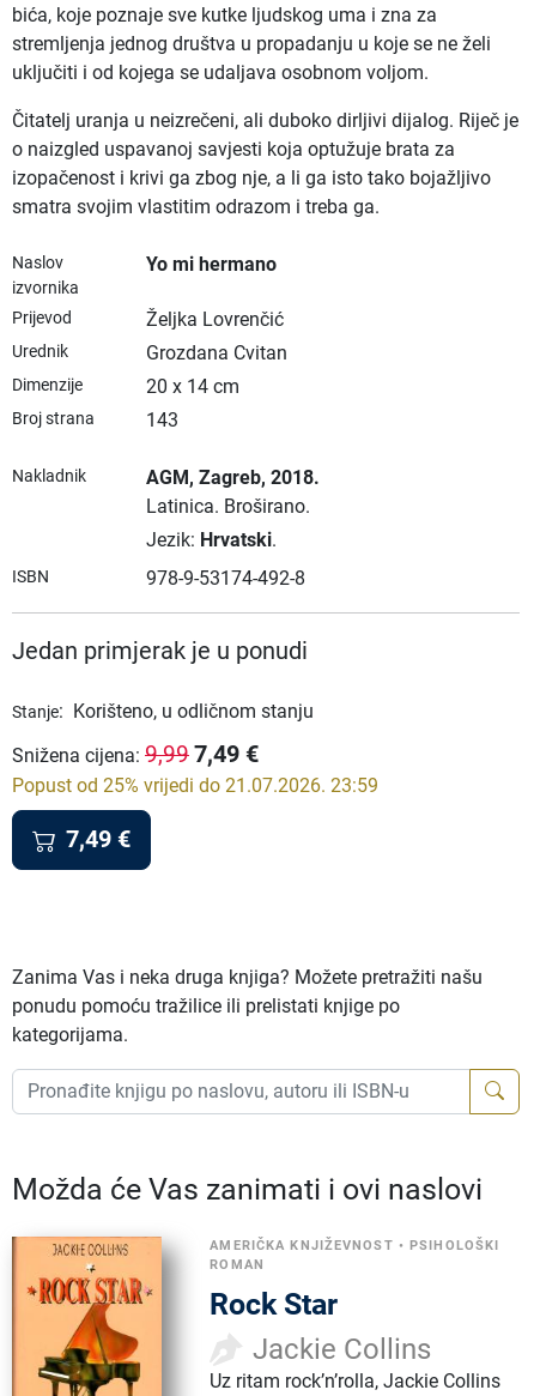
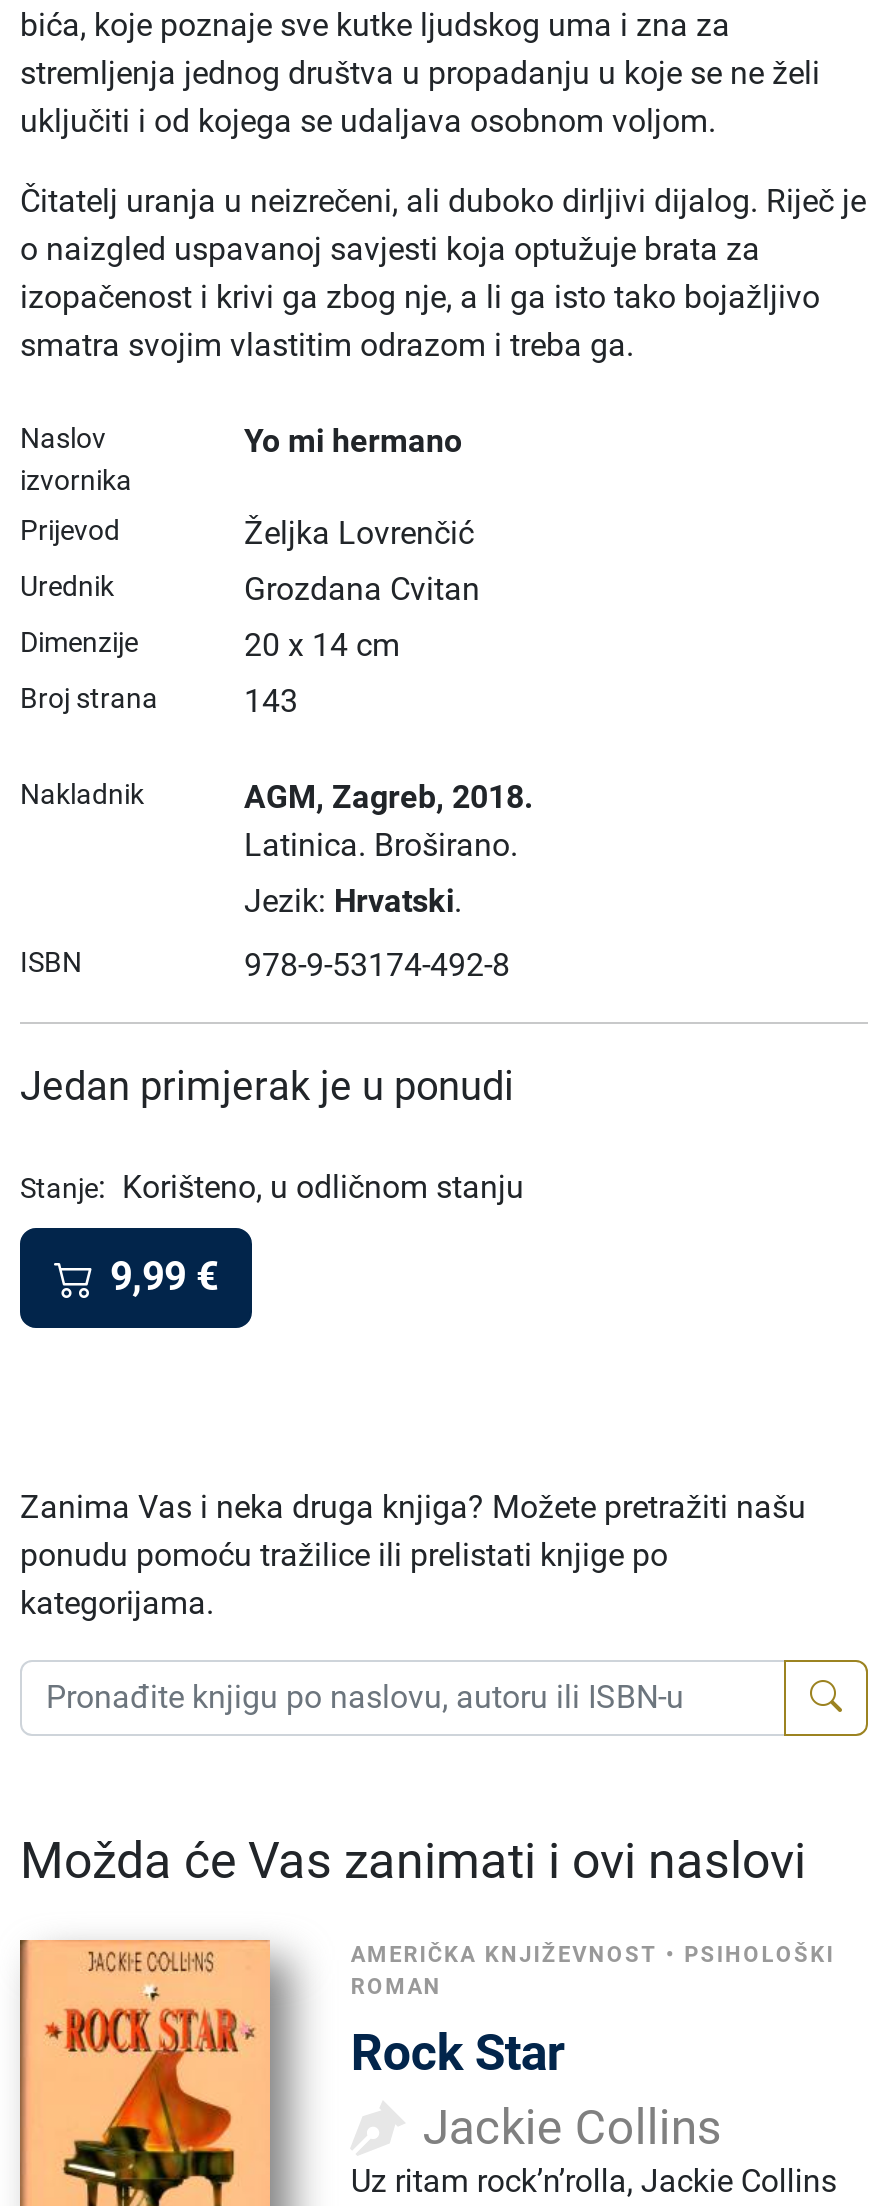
[12,739,378,853] Snižena cijena: 9,99 7,49 € | Popust od 25% vrijedi do 21.07.2026. 23:59 | 7,49 € -> [110,1252,218,1300] 9,99 €

